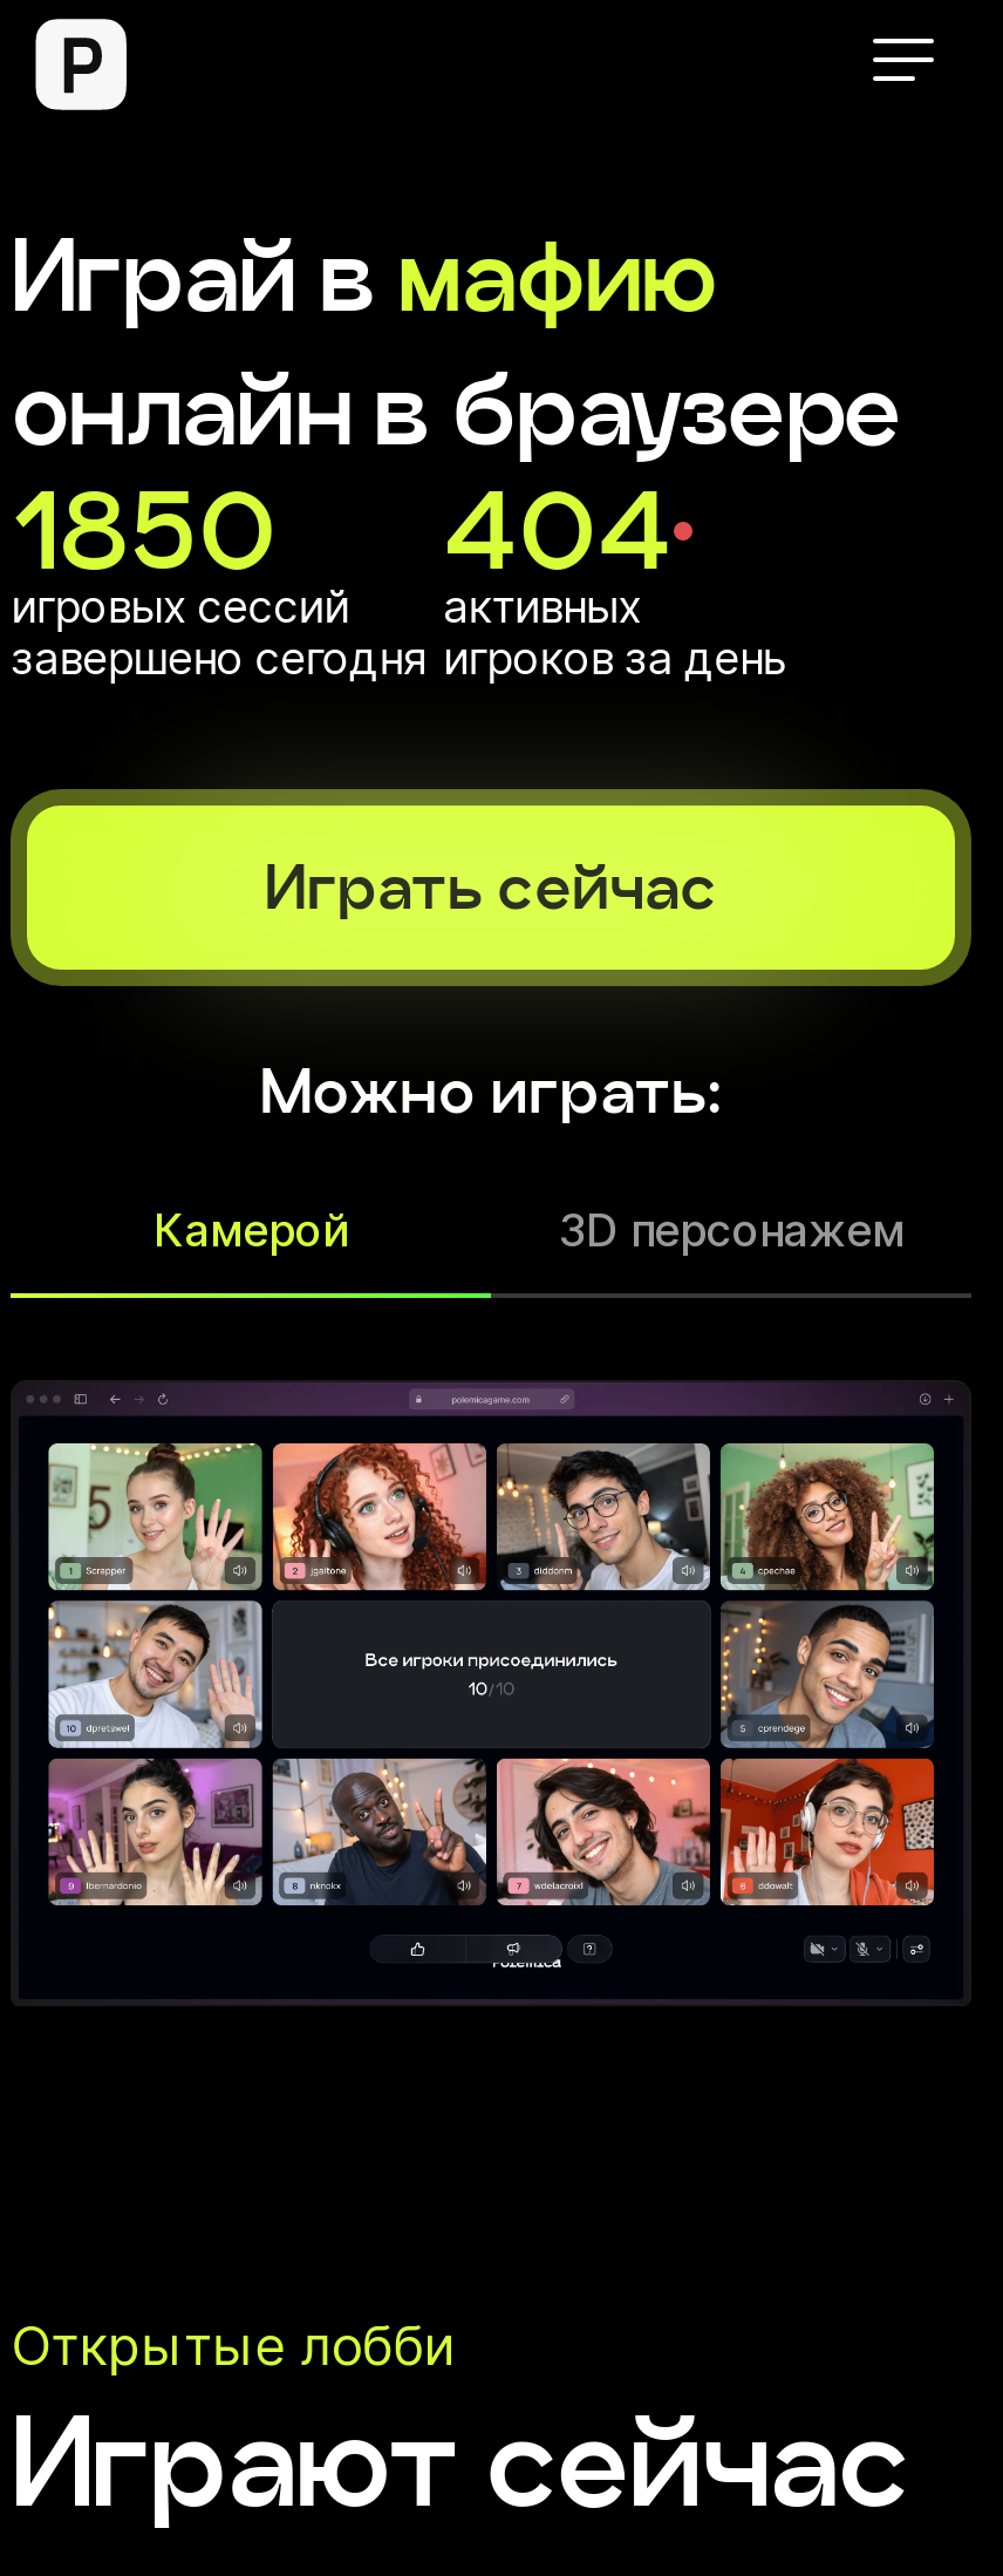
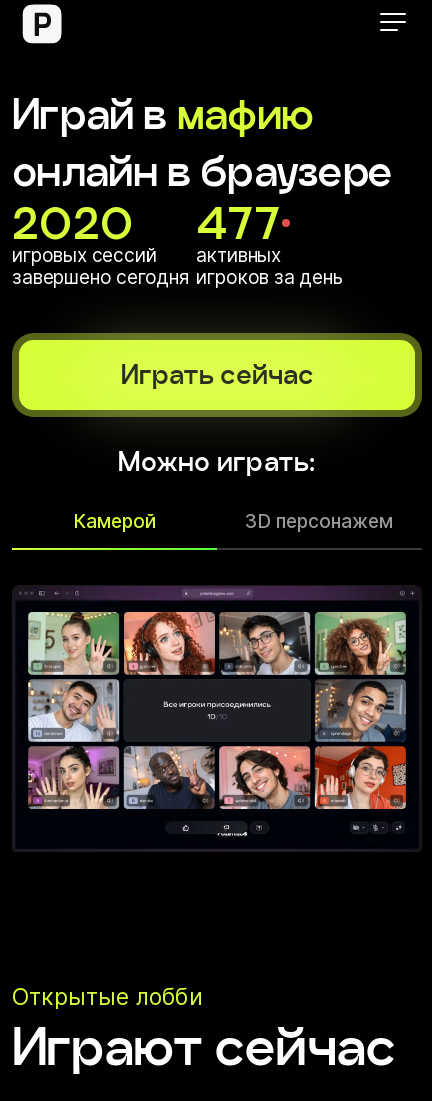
[11,473,277,588] 1850 -> [12,198,134,247] 2020
[443,473,673,588] 404 -> [196,198,282,247] 477

